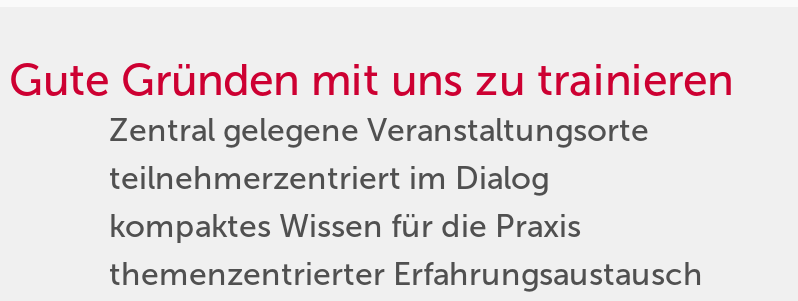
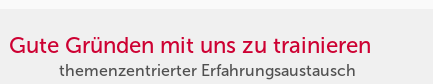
[109,111,649,245] Zentral gelegene Veranstaltungsorte | teilnehmerzentriert im Dialog | kompaktes Wissen für die Praxis -> none

